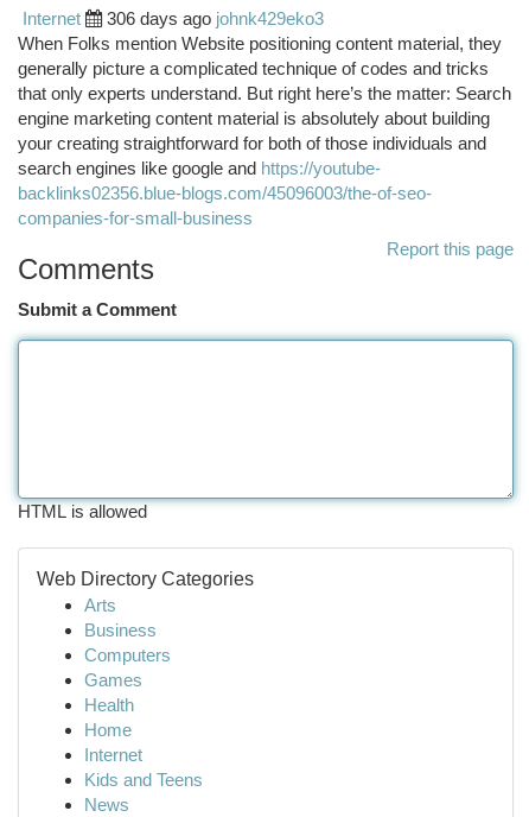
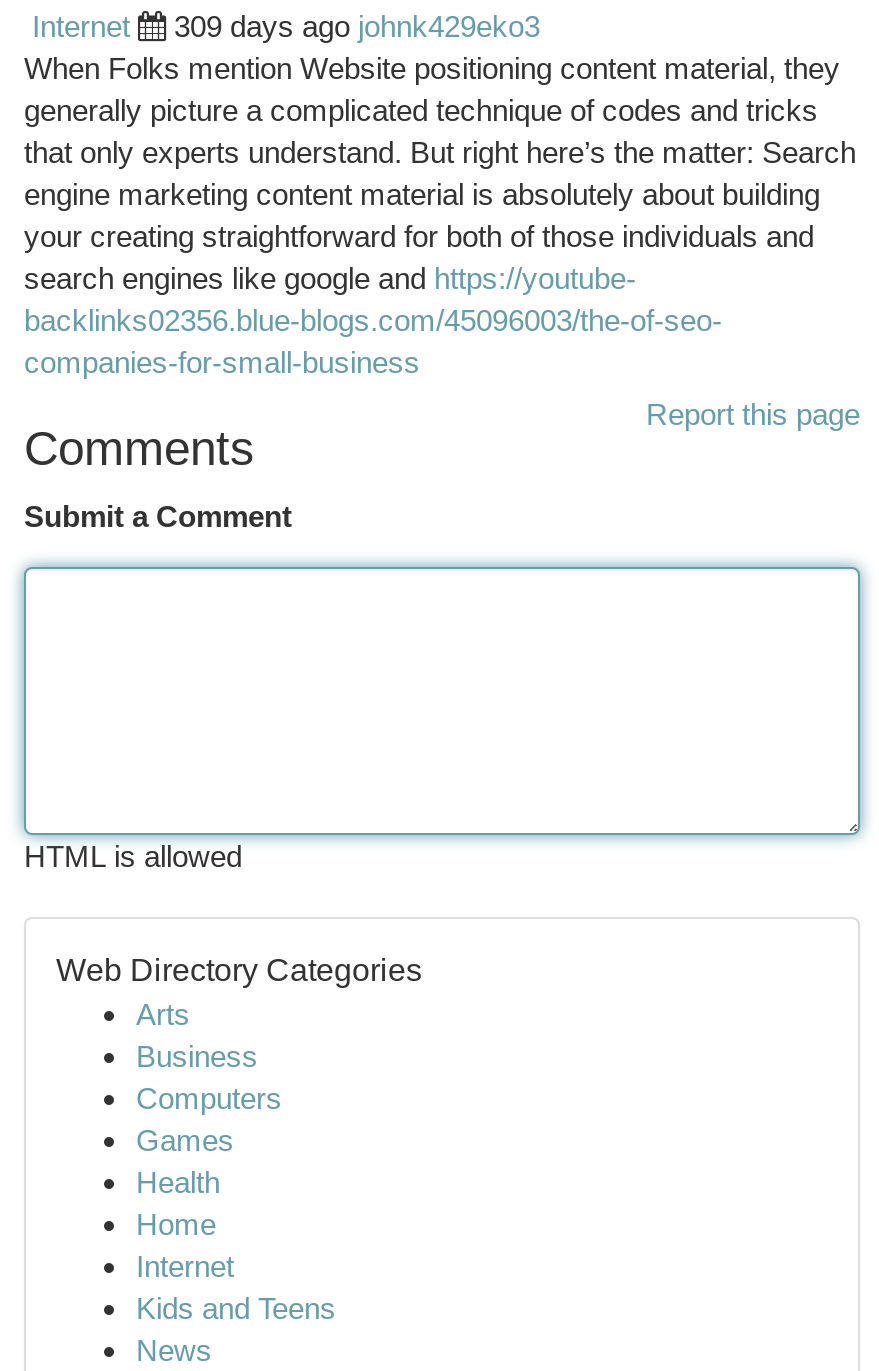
[107,8,324,28] 306 days ago johnk429eko3 -> [174,9,540,43] 309 days ago johnk429eko3

